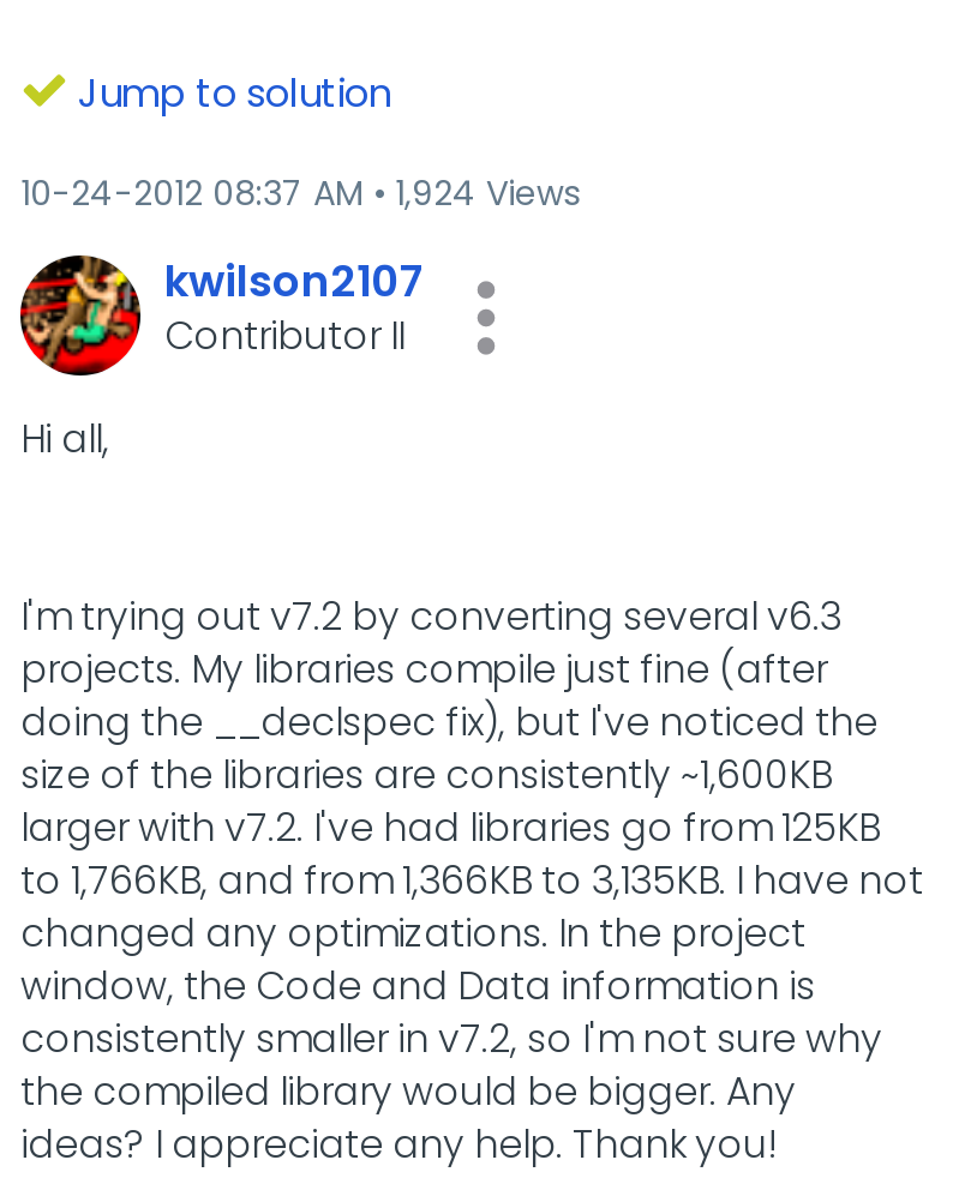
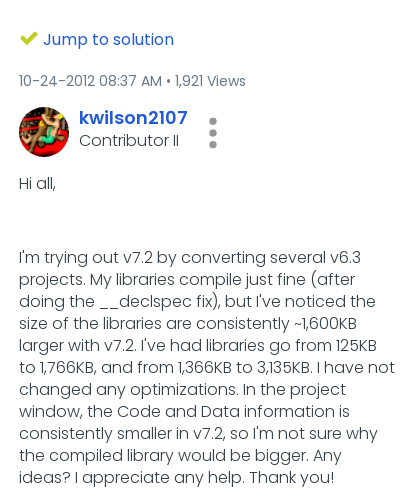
[20,169,580,217] 10-24-2012 08:37 AM 1,924 Views -> [19,71,246,91] 10-24-2012 08:37 AM 1,921 Views

